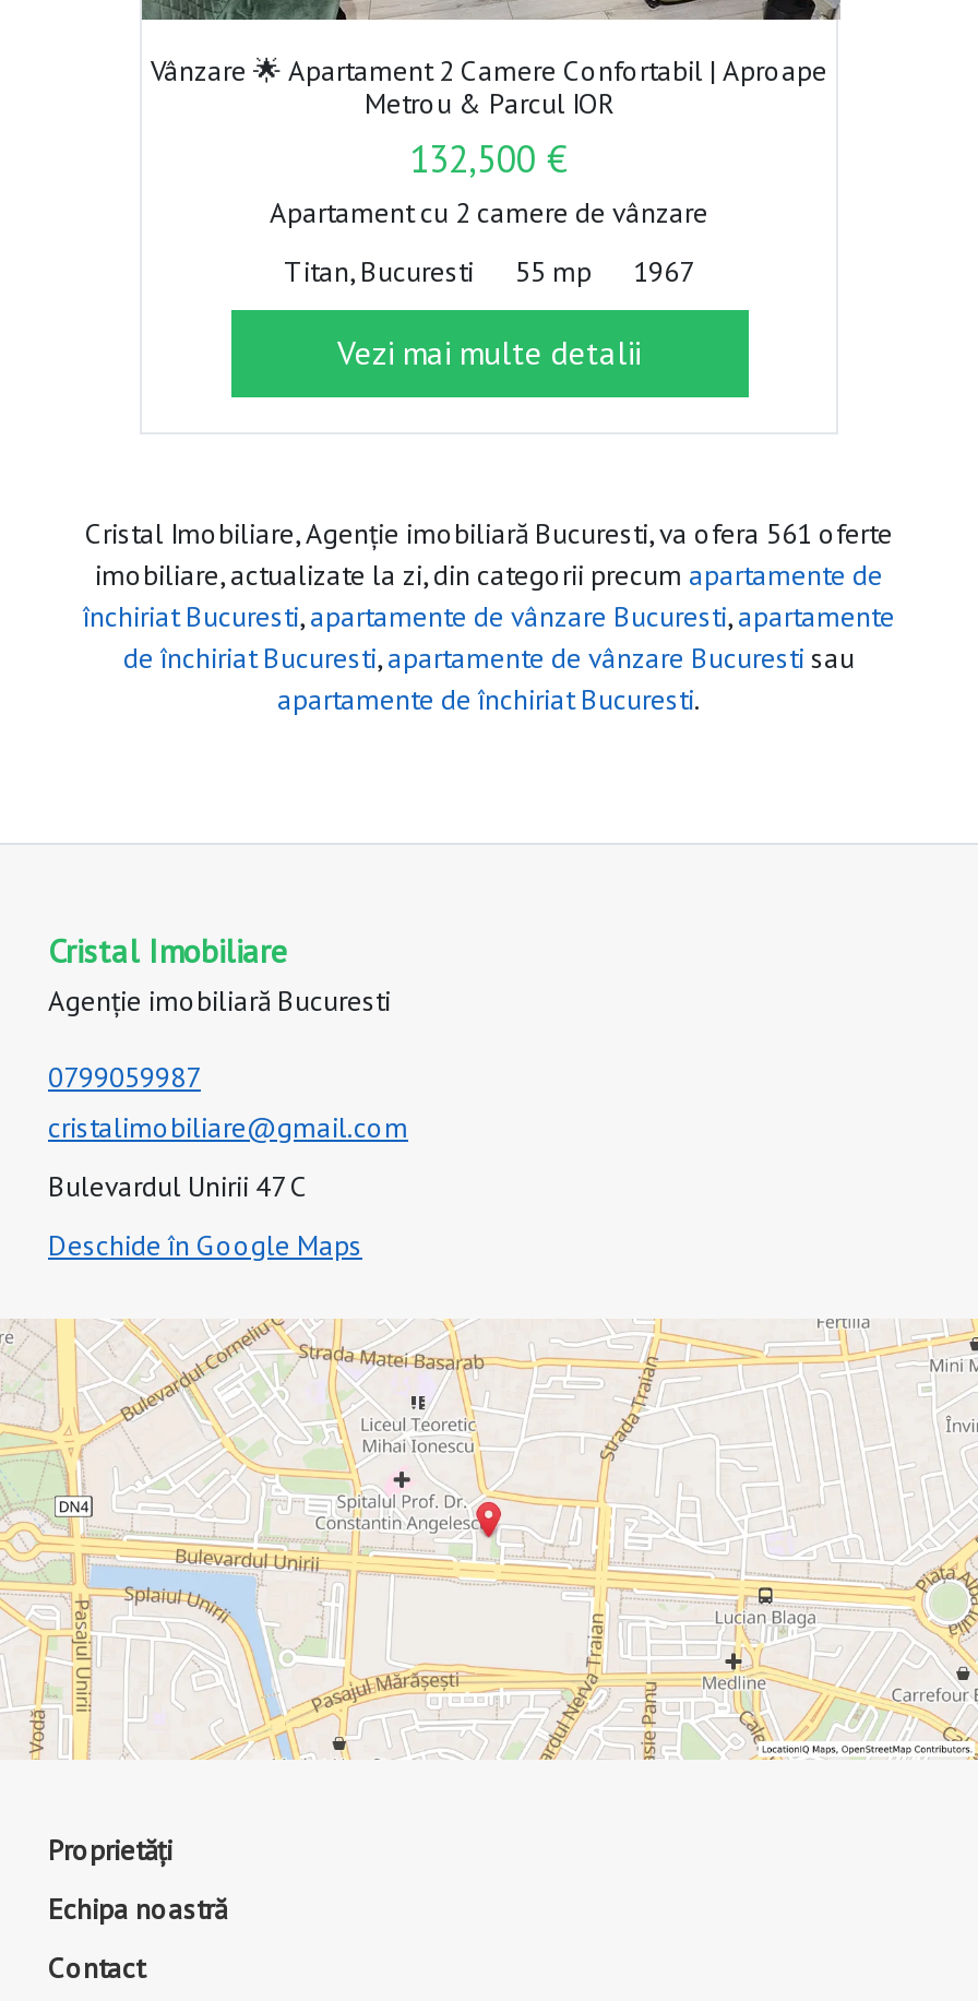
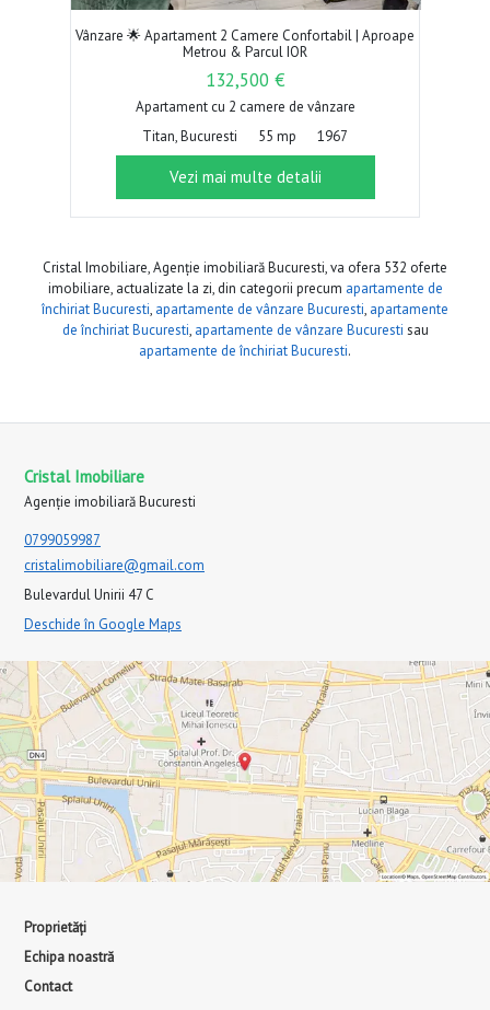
[85,516,893,553] Cristal Imobiliare, Agenție imobiliară Bucuresti, va ofera 561 oferte -> [43,258,447,277] Cristal Imobiliare, Agenție imobiliară Bucuresti, va ofera 532 oferte

